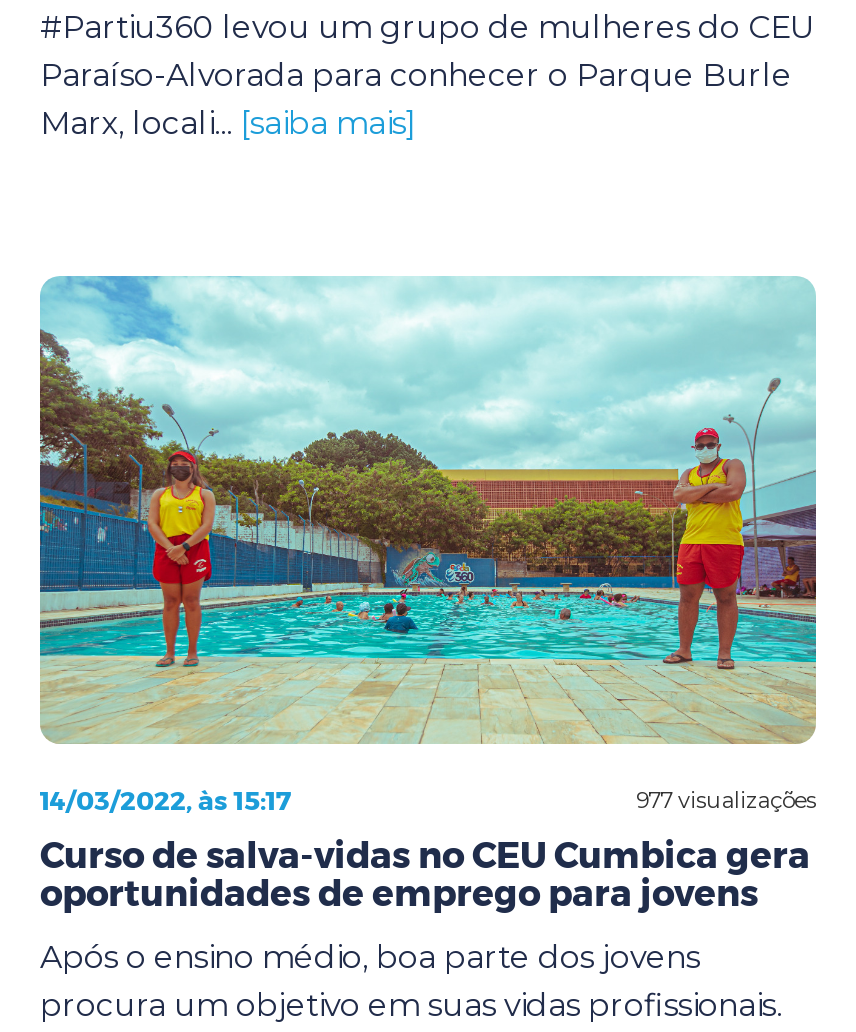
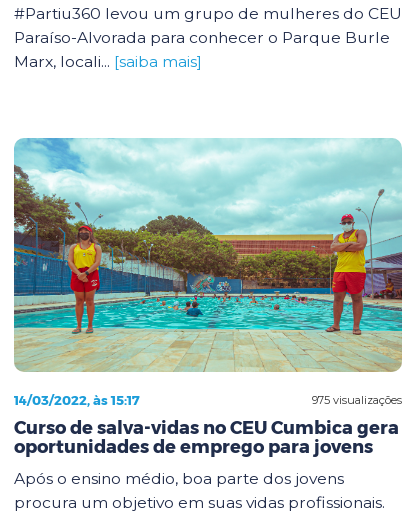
[636,785,816,813] 977 visualizações -> [312,392,402,406] 975 visualizações

